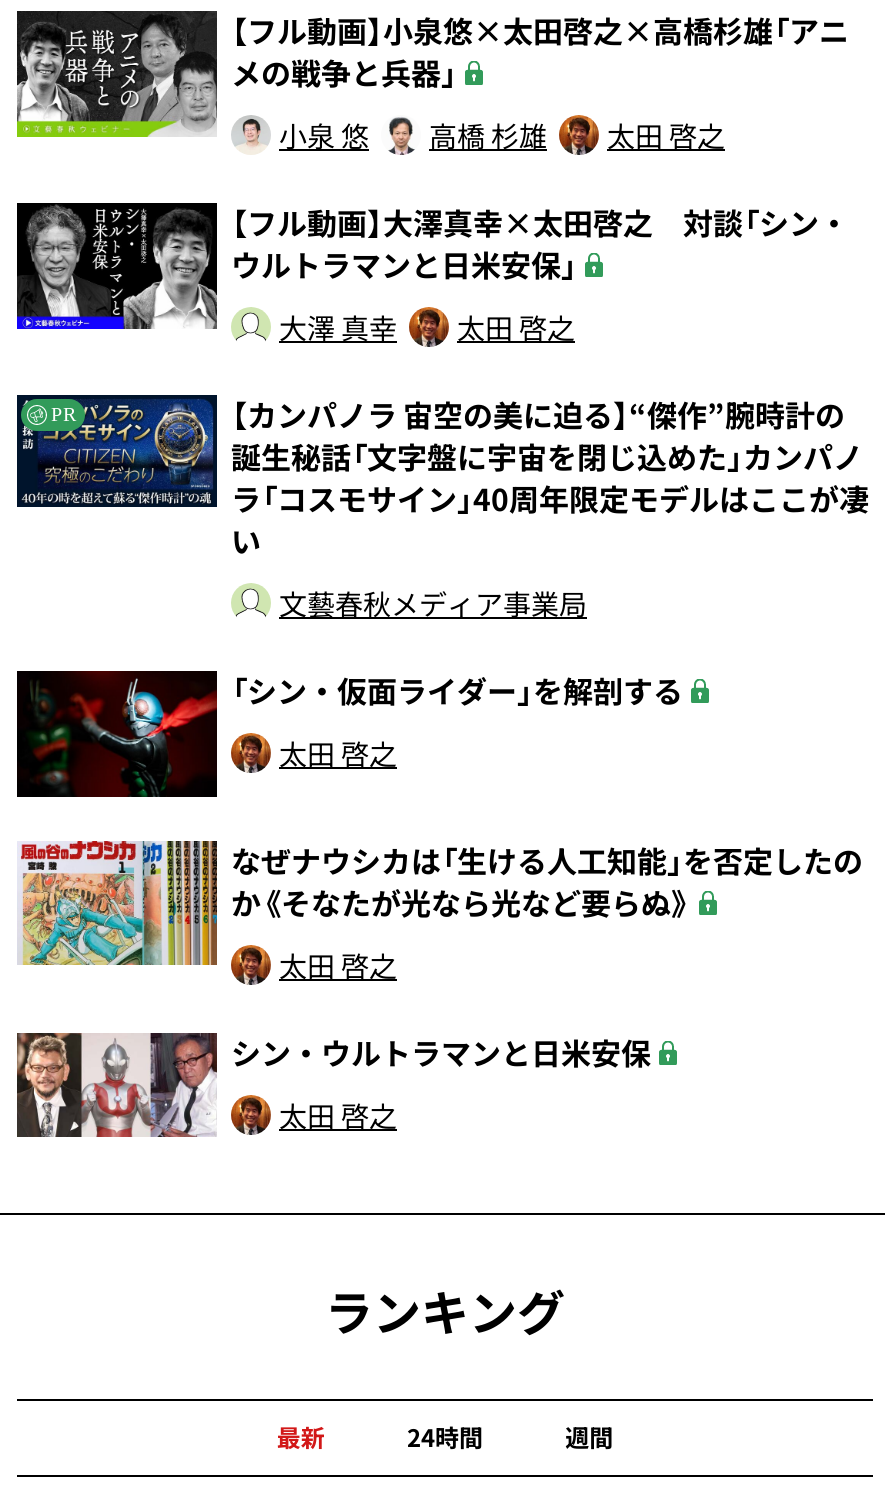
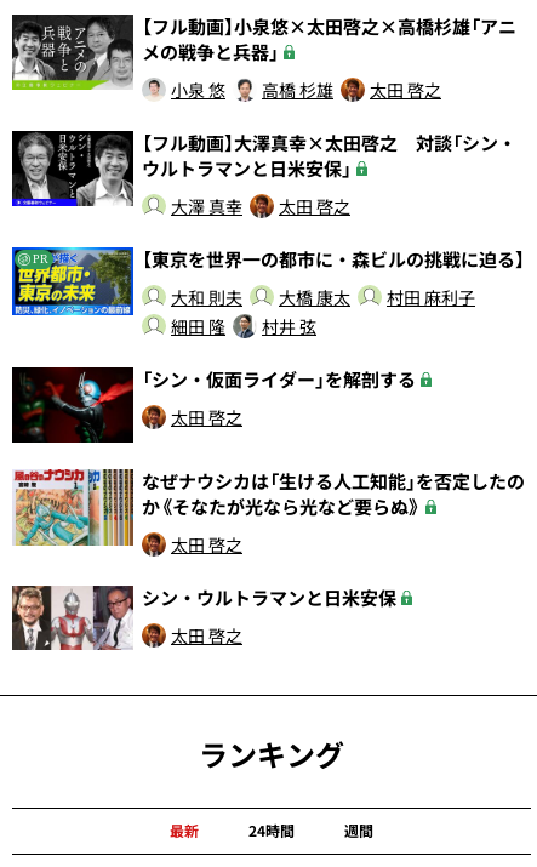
[15,393,869,563] [image] | 【カンパノラ 宙空の美に迫る】“傑作”腕時計の | 誕生秘話「文字盤に宇宙を閉じ込めた」カンパノ | ラ「コスモサイン」40周年限定モデルはここが凄 | い -> [11,246,525,316] [image] | 【東京を世界一の都市に・森ビルの挑戦に迫る】
[279,583,587,623] 文藝春秋メディア事業局 -> [171,285,475,338] 大和 則夫 | 大橋 康太 | 村田 麻利子 | 細田 隆 | 村井 弦

